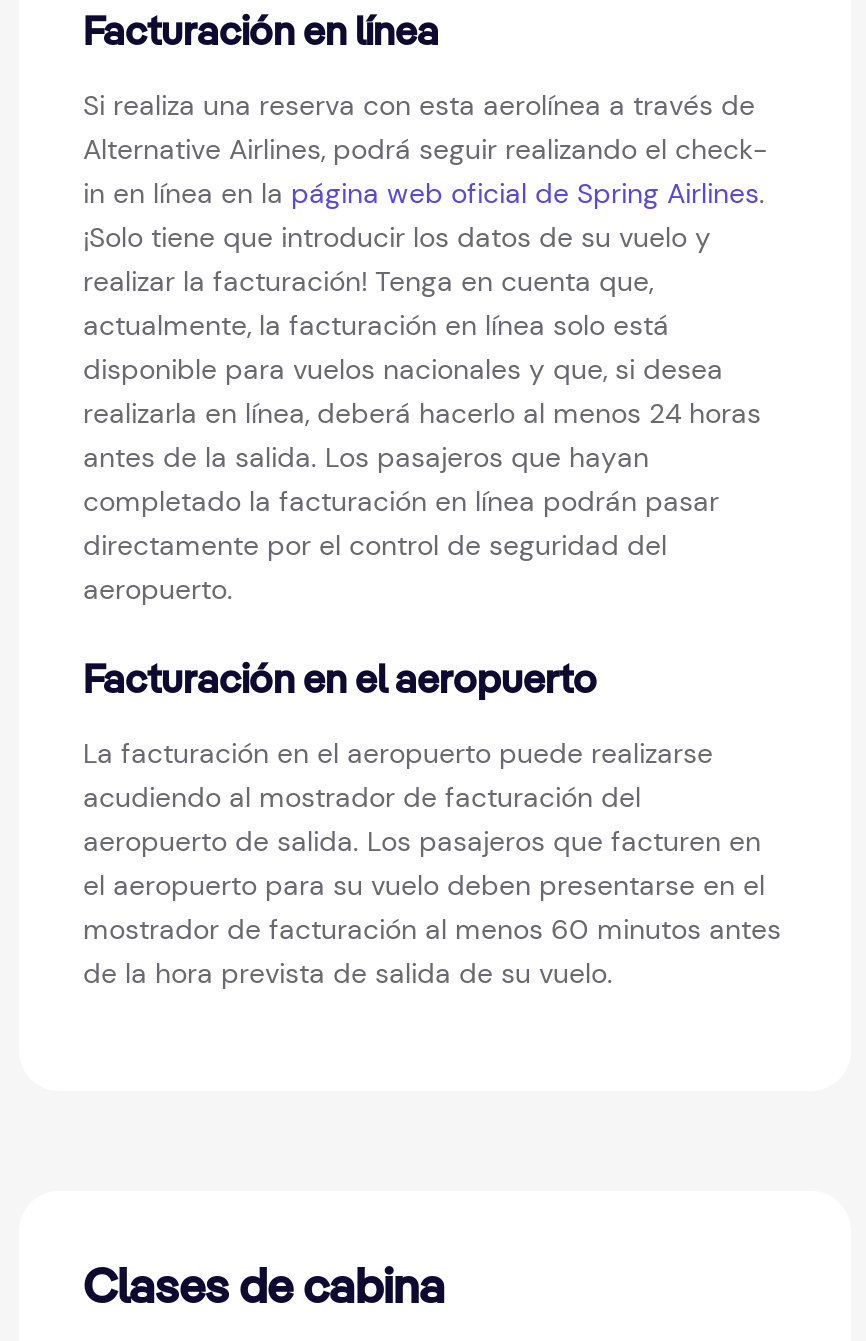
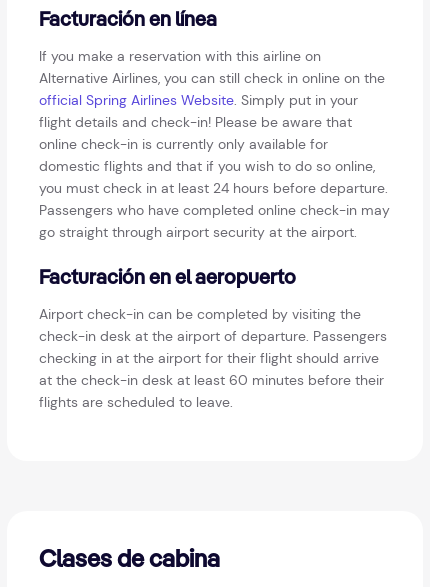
[83,87,767,607] Si realiza una reserva con esta aerolínea a través de | Alternative Airlines, podrá seguir realizando el check- | in en línea en la página web oficial de Spring Airlines. | ¡Solo tiene que introducir los datos de su vuelo y | realizar la facturación! Tenga en cuenta que, | actualmente, la facturación en línea solo está | disponible para vuelos nacionales y que, si desea | realizarla en línea, deberá hacerlo al menos 24 horas | antes de la salida. Los pasajeros que hayan | completado la facturación en línea podrán pasar | directamente por el control de seguridad del | aeropuerto. -> [39,47,390,241] If you make a reservation with this airline on | Alternative Airlines, you can still check in online on the | official Spring Airlines Website. Simply put in your | flight details and check-in! Please be aware that | online check-in is currently only available for | domestic flights and that if you wish to do so online, | you must check in at least 24 hours before departure. | Passengers who have completed online check-in may | go straight through airport security at the airport.
[83,735,781,991] La facturación en el aeropuerto puede realizarse | acudiendo al mostrador de facturación del | aeropuerto de salida. Los pasajeros que facturen en | el aeropuerto para su vuelo deben presentarse en el | mostrador de facturación al menos 60 minutos antes | de la hora prevista de salida de su vuelo. -> [39,305,387,411] Airport check-in can be completed by visiting the | check-in desk at the airport of departure. Passengers | checking in at the airport for their flight should arrive | at the check-in desk at least 60 minutes before their | flights are scheduled to leave.

